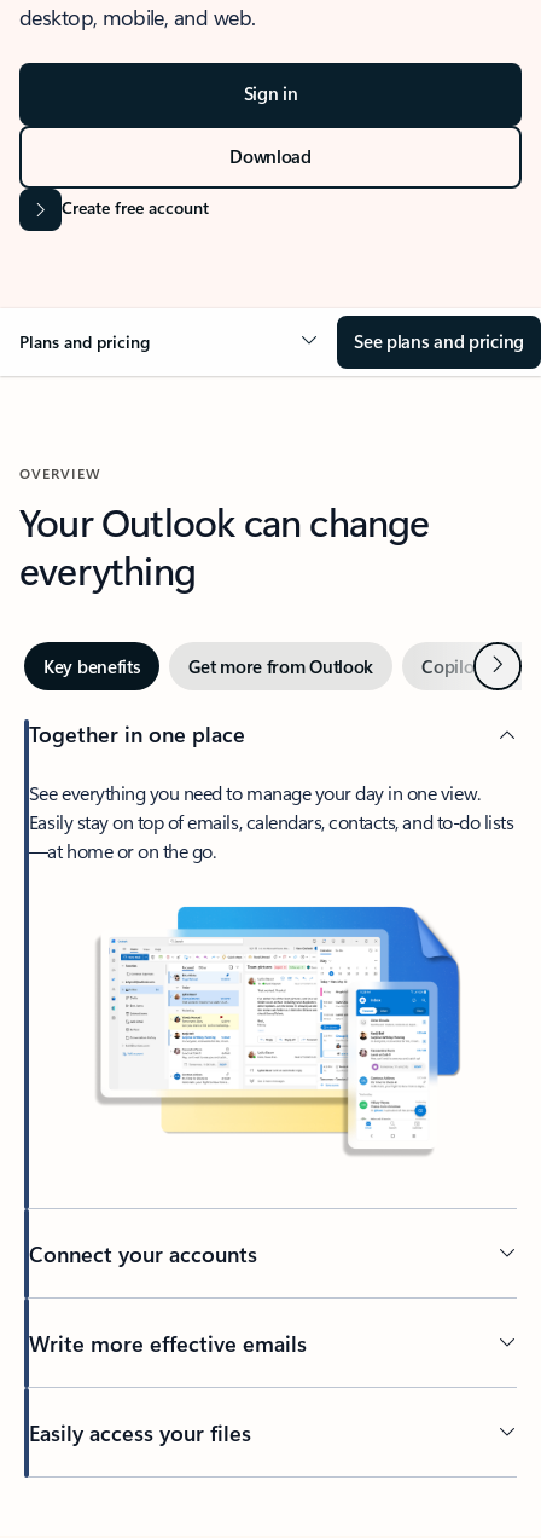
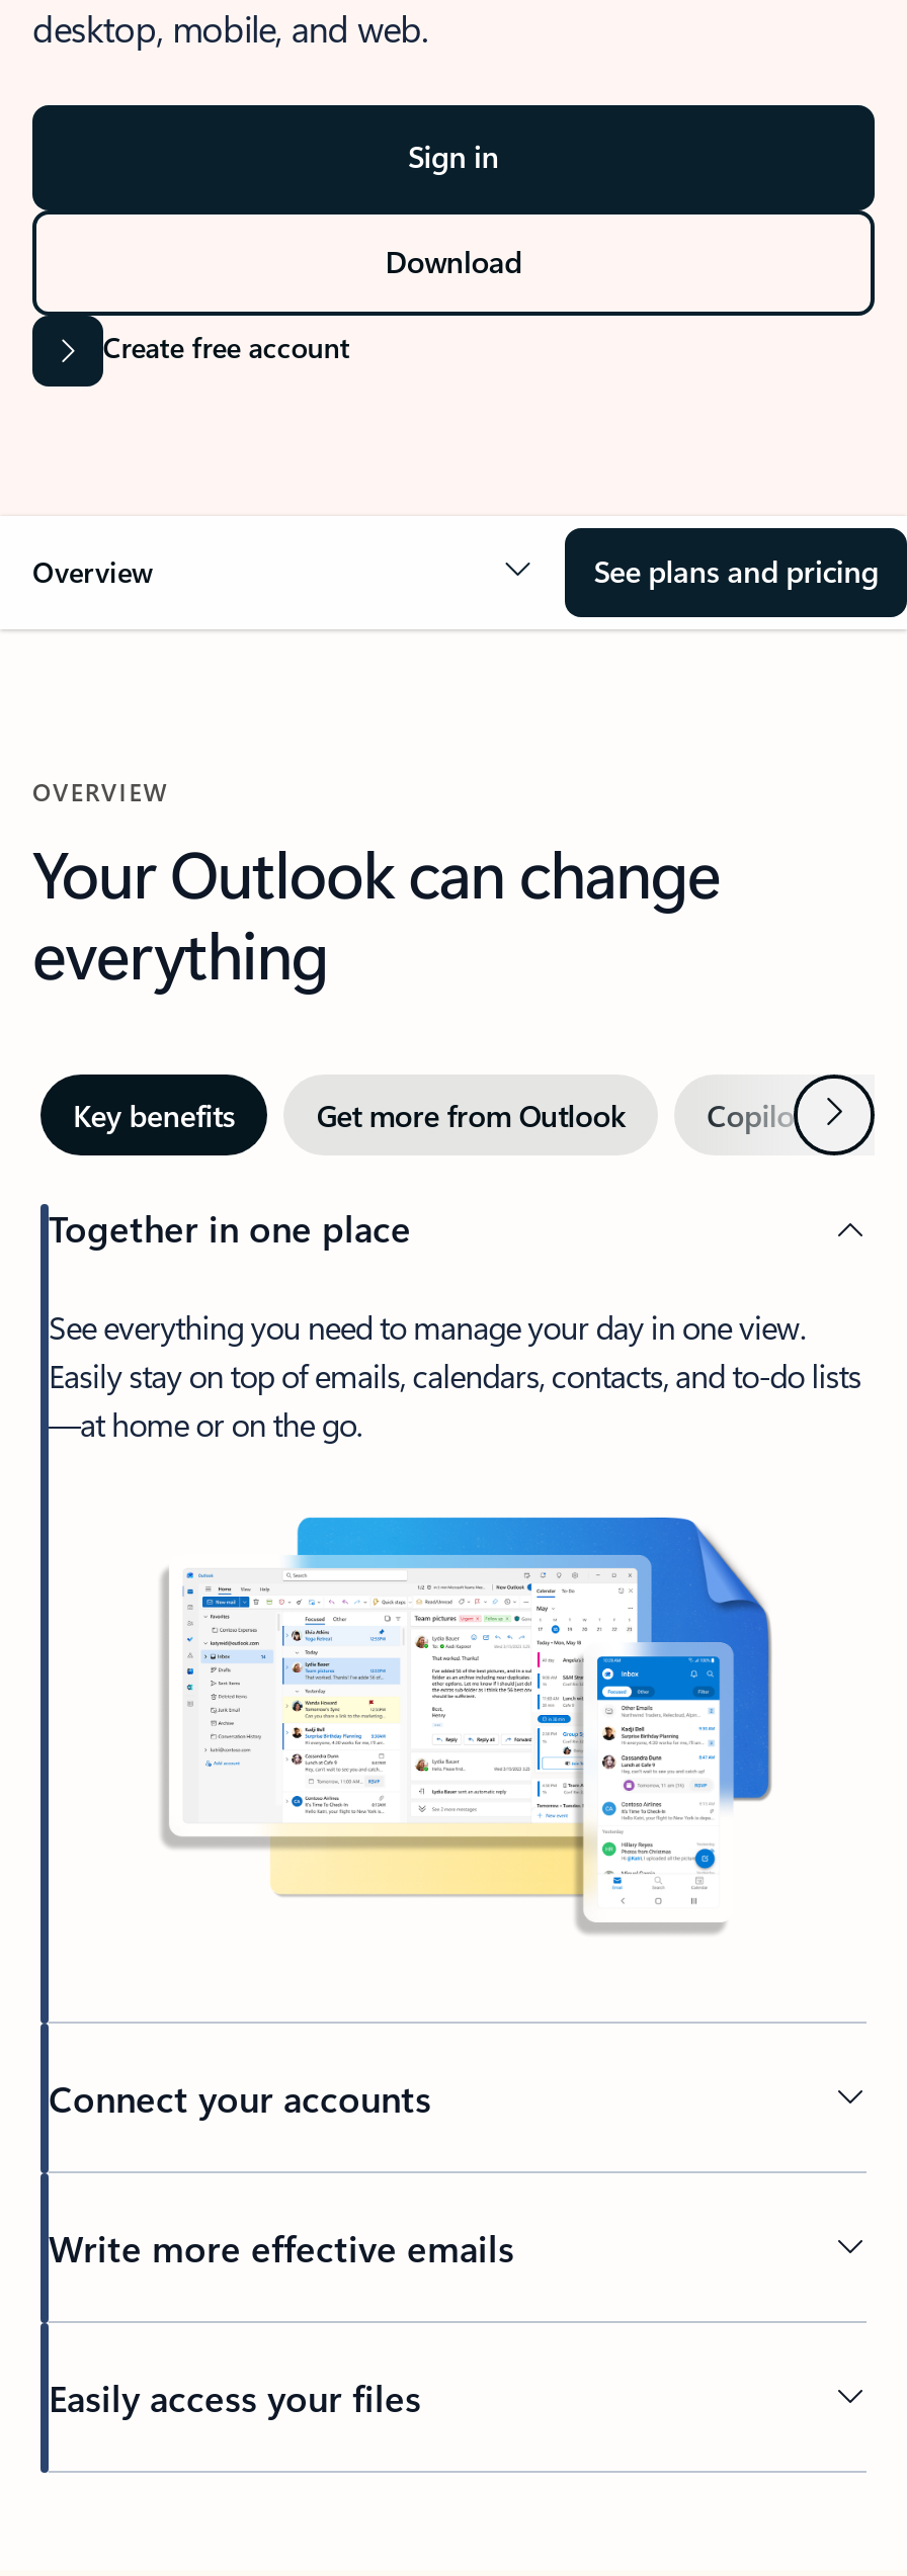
[19,330,150,353] Plans and pricing -> [32,552,154,591] Overview

